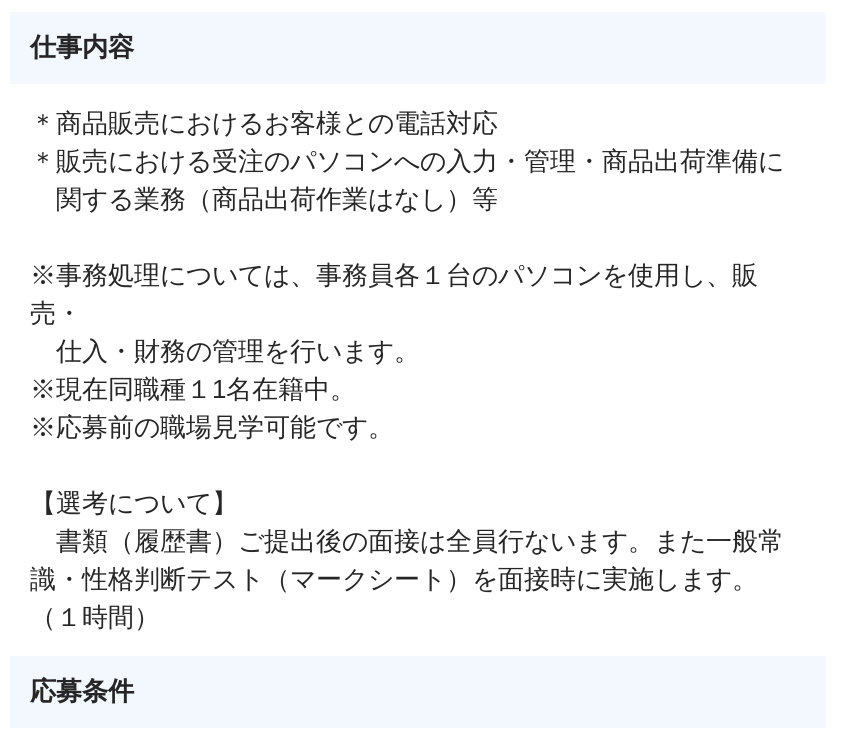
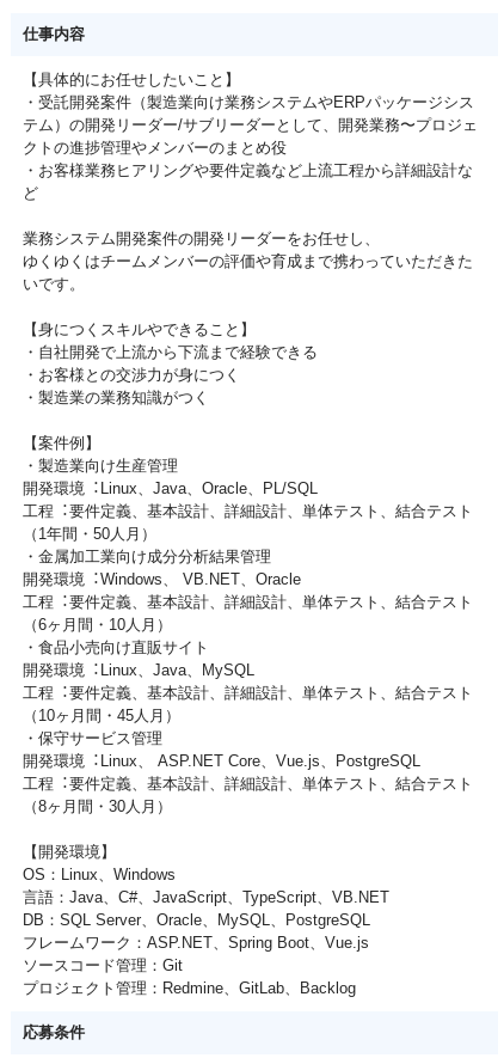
[30,108,784,632] ＊商品販売におけるお客様との電話対応 | ＊販売における受注のパソコンへの入力・管理・商品出荷準備に | 関する業務（商品出荷作業はなし）等 | ※事務処理については、事務員各１台のパソコンを使用し、販 | 売・ | 仕入・財務の管理を行います。 | ※現在同職種１1名在籍中。 | ※応募前の職場見学可能です。 | 【選考について】 | 書類（履歴書）ご提出後の面接は全員行ないます。また一般常 | 識・性格判断テスト（マークシート）を面接時に実施します。 | （１時間） -> [23,71,478,997] 【具体的にお任せしたいこと】 | ・受託開発案件（製造業向け業務システムやERPパッケージシス | テム）の開発リーダー/サブリーダーとして、開発業務〜プロジェ | クトの進捗管理やメンバーのまとめ役 | ・お客様業務ヒアリングや要件定義など上流工程から詳細設計な | ど | 業務システム開発案件の開発リーダーをお任せし、 | ゆくゆくはチームメンバーの評価や育成まで携わっていただきた | いです。 | 【身につくスキルやできること】 | ・⾃社開発で上流から下流まで経験できる | ・お客様との交渉力が身につく | ・製造業の業務知識がつく | 【案件例】 | ・製造業向け⽣産管理 | 開発環境︓Linux、Java、Oracle、PL/SQL | ⼯程︓要件定義、基本設計、詳細設計、単体テスト、結合テスト | （1年間・50⼈⽉） | ・⾦属加⼯業向け成分分析結果管理 | 開発環境︓Windows、 VB.NET、Oracle | ⼯程︓要件定義、基本設計、詳細設計、単体テスト、結合テスト | （6ヶ⽉間・10⼈⽉） | ・⾷品⼩売向け直販サイト | 開発環境︓Linux、Java、MySQL | ⼯程︓要件定義、基本設計、詳細設計、単体テスト、結合テスト | （10ヶ⽉間・45⼈⽉） | ・保守サービス管理 | 開発環境︓Linux、 ASP.NET Core、Vue.js、PostgreSQL | ⼯程︓要件定義、基本設計、詳細設計、単体テスト、結合テスト | （8ヶ⽉間・30⼈⽉） | 【開発環境】 | OS：Linux、Windows | 言語：Java、C#、JavaScript、TypeScript、VB.NET | DB：SQL Server、Oracle、MySQL、PostgreSQL | フレームワーク：ASP.NET、Spring Boot、Vue.js | ソースコード管理：Git | プロジェクト管理：Redmine、GitLab、Backlog

